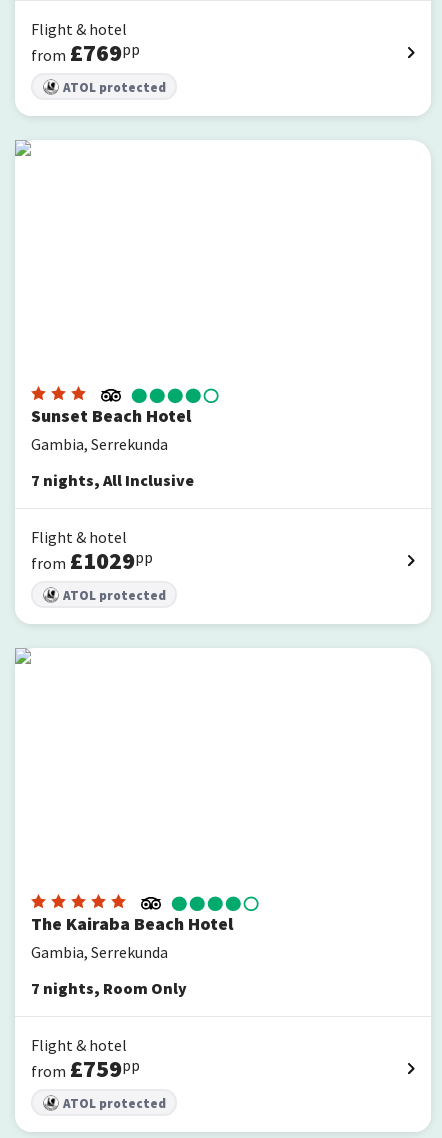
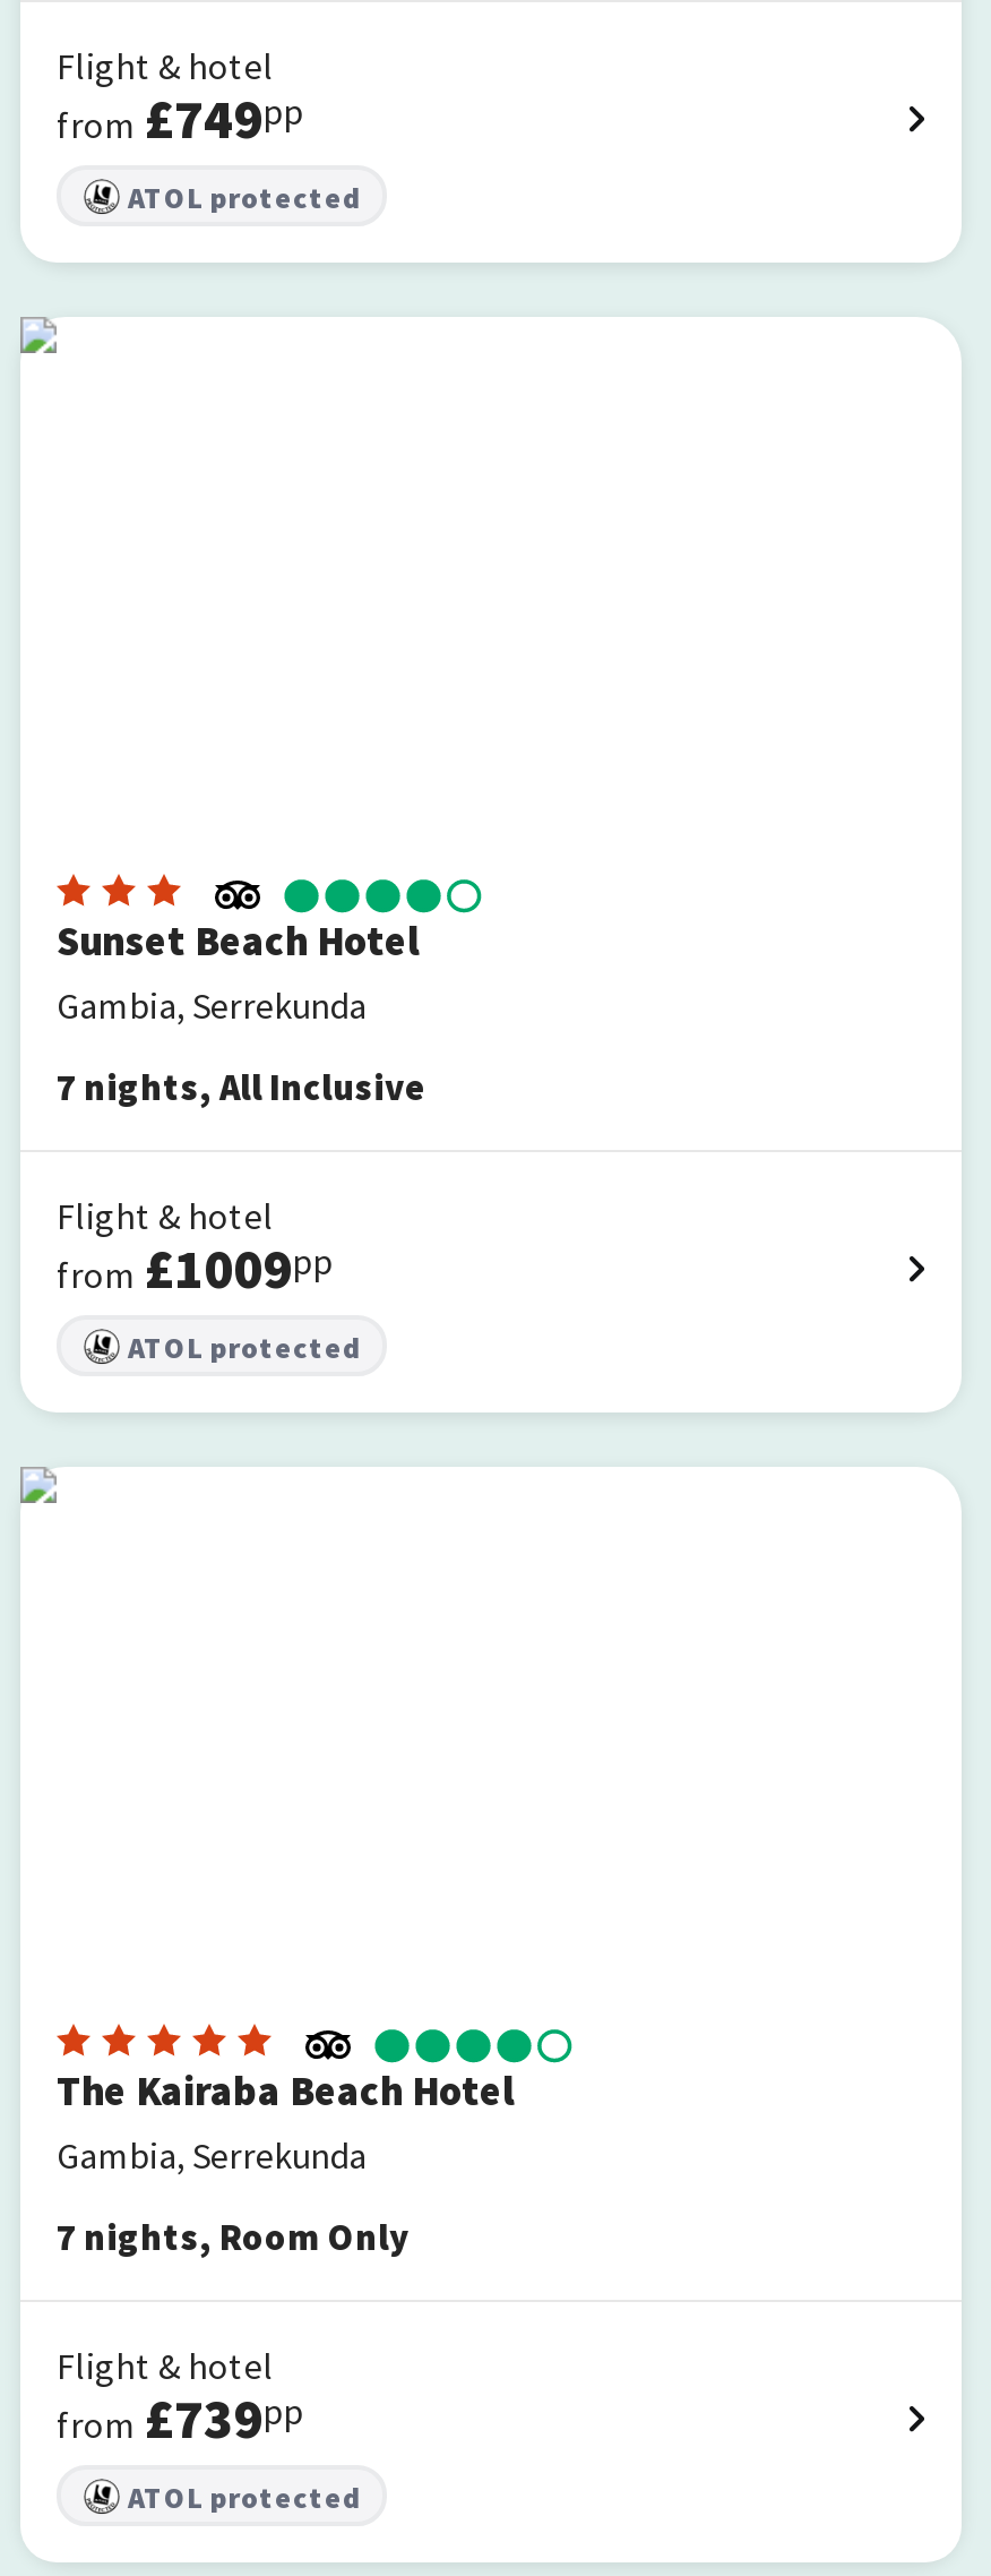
[31,37,140,68] from £769pp -> [57,84,303,154] from £749pp
[31,545,153,576] from £1029pp -> [57,1234,333,1304] from £1009pp
[31,1053,140,1084] from £759pp -> [57,2384,303,2454] from £739pp

